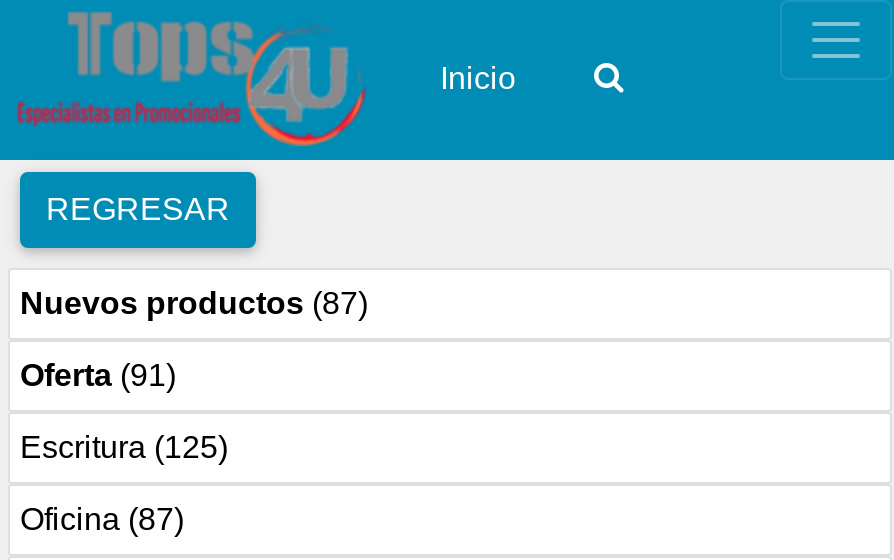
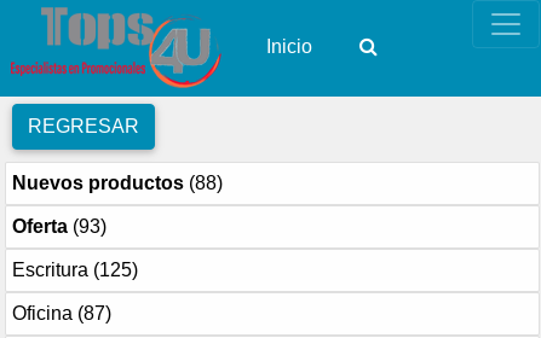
[20,286,368,320] Nuevos productos (87) -> [12,173,223,193] Nuevos productos (88)
[20,358,176,392] Oferta (91) -> [12,216,107,237] Oferta (93)

